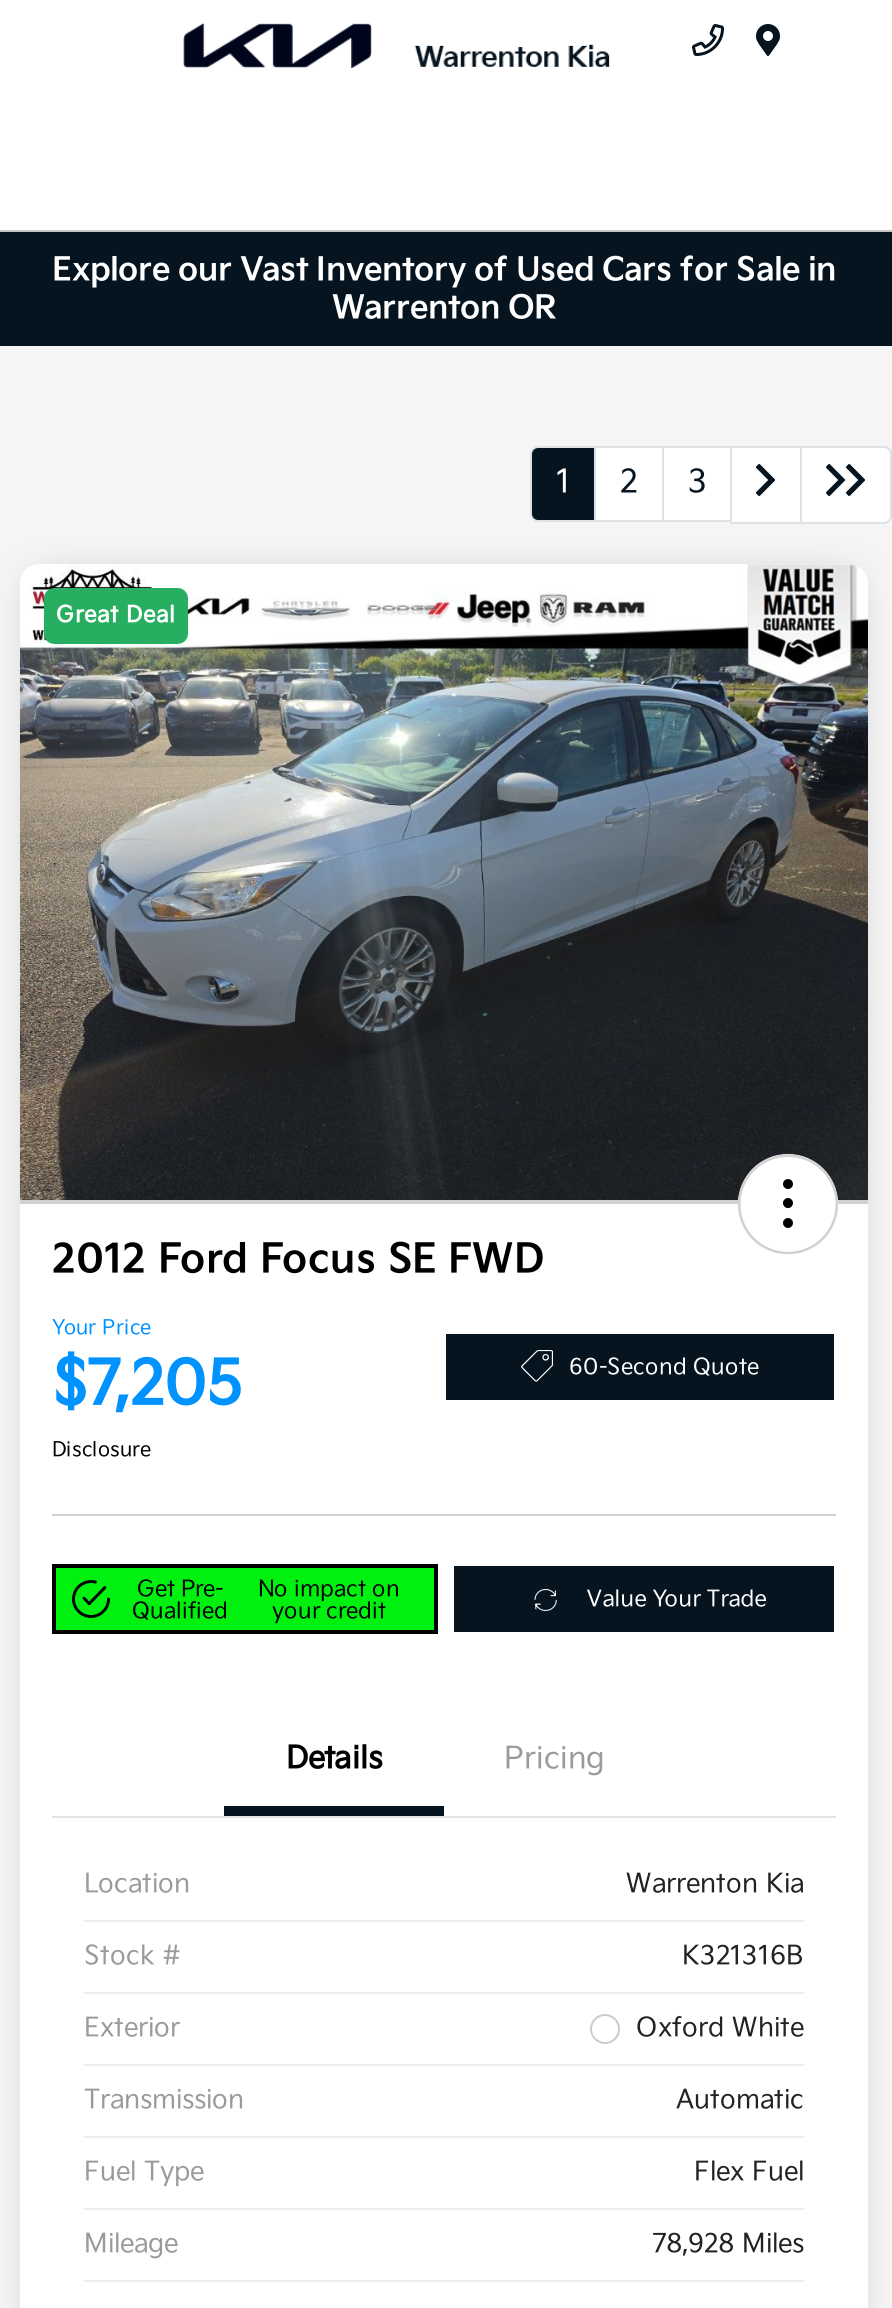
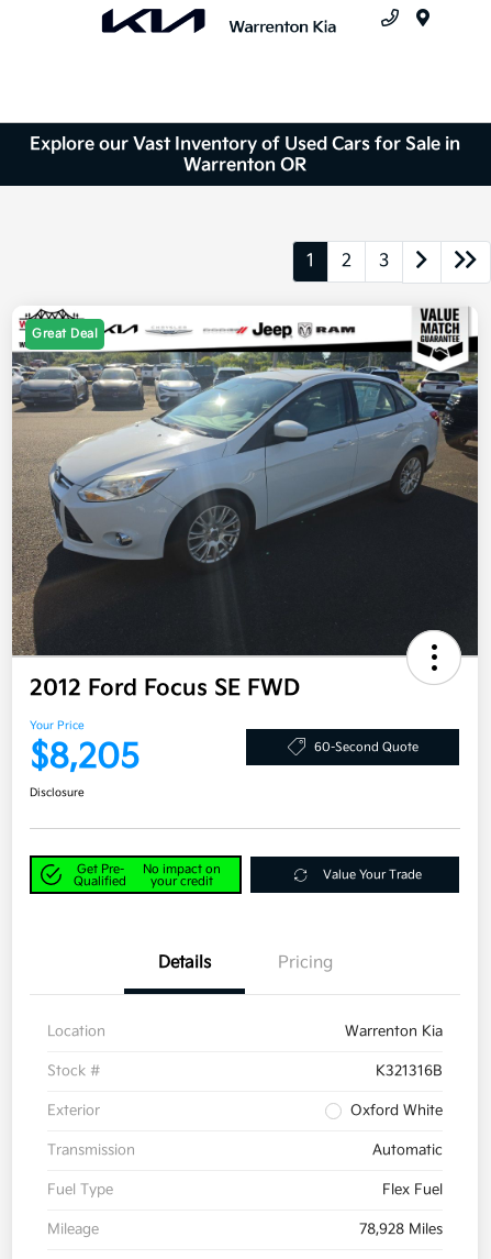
[52,1350,242,1422] $7,205 -> [30,738,140,778] $8,205

